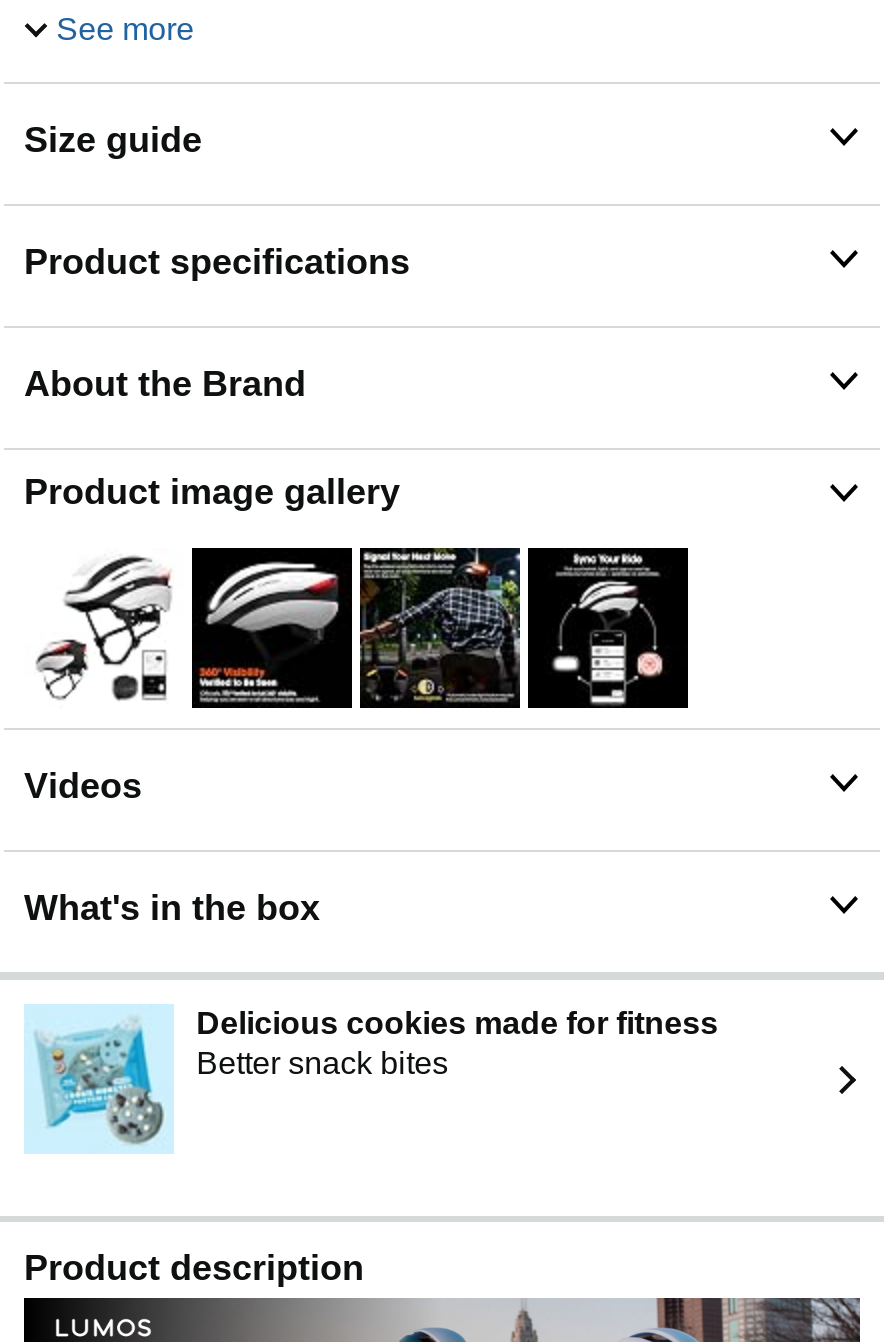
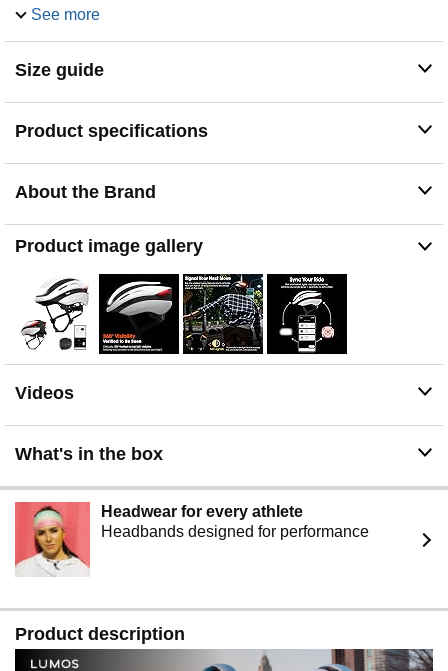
[24,1004,718,1152] [image] | Delicious cookies made for fitness | Better snack bites -> [14,501,369,576] [image] | Headwear for every athlete | Headbands designed for performance

